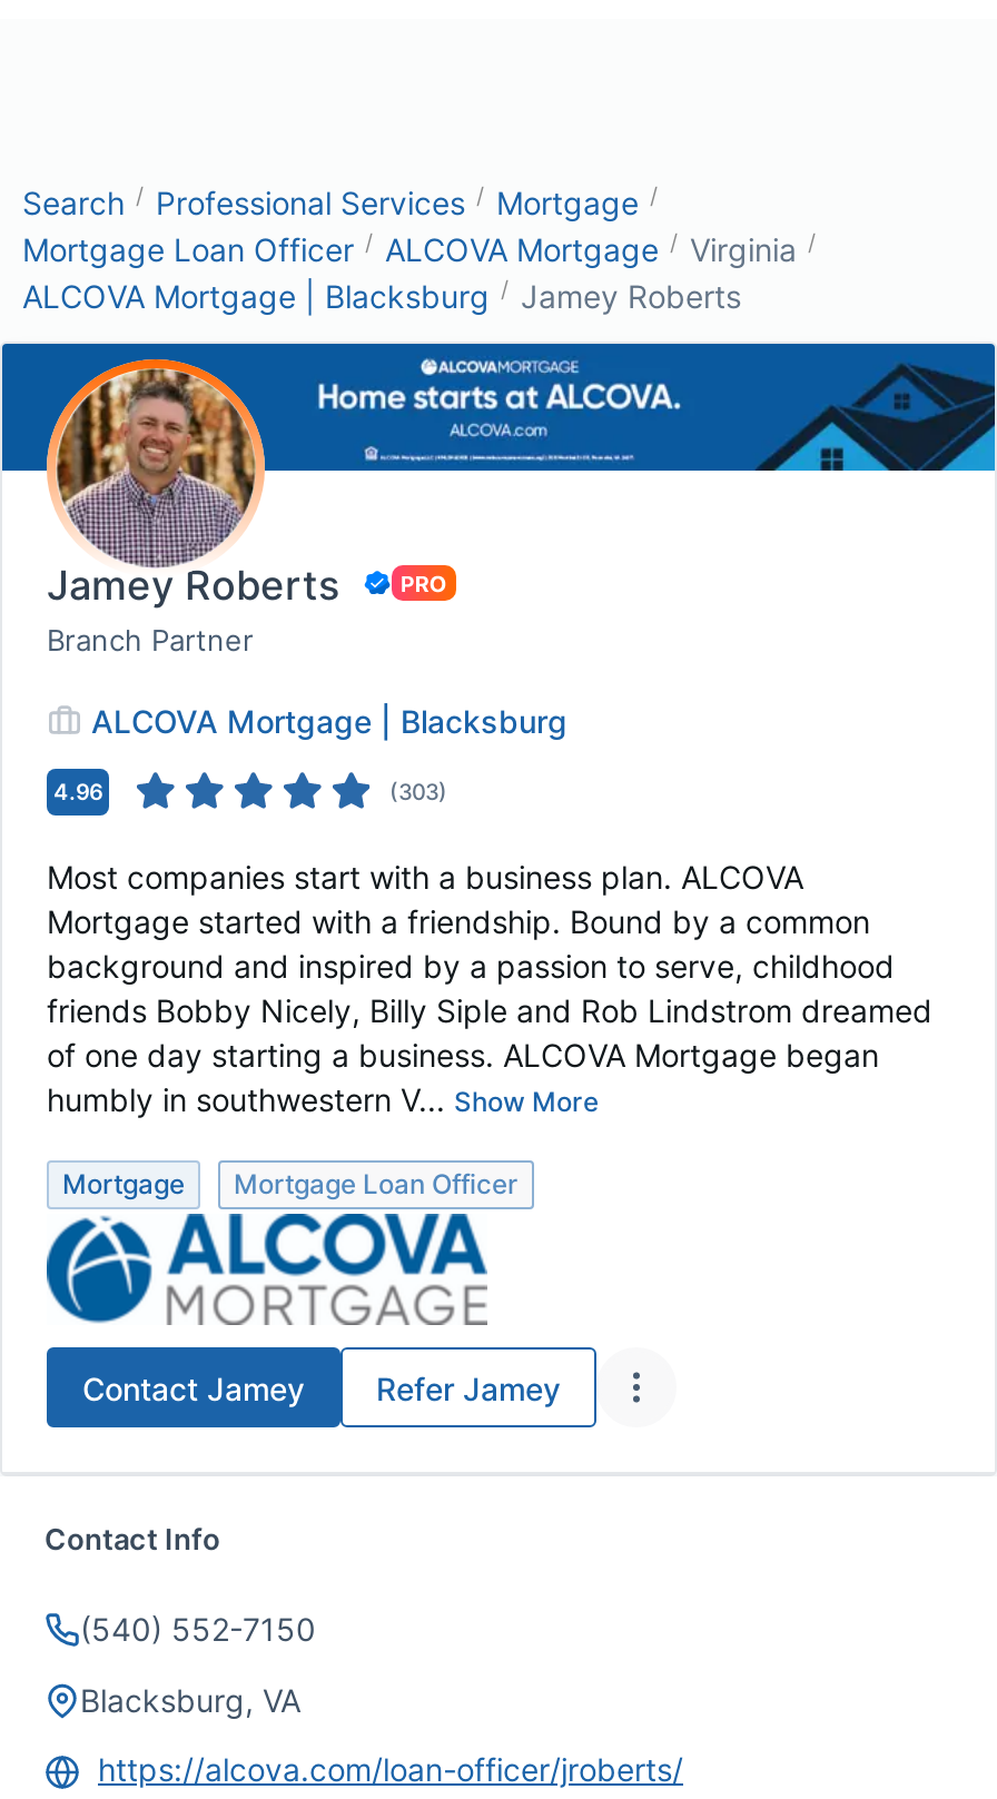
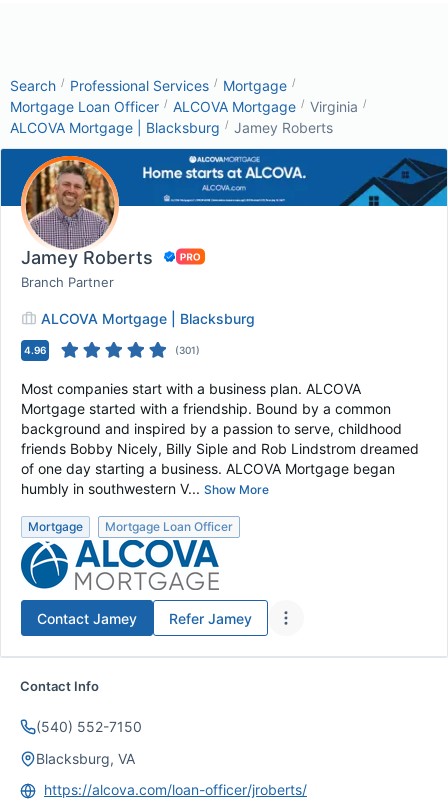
[389,778,447,804] (303) -> [175,344,200,356] (301)

